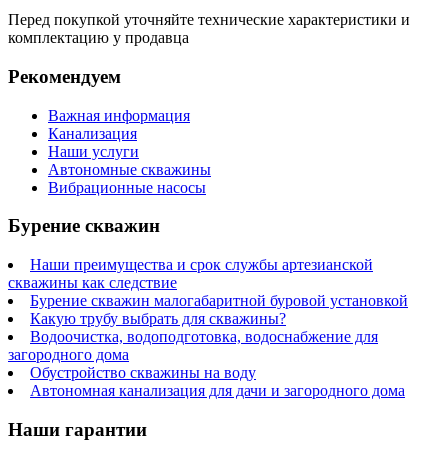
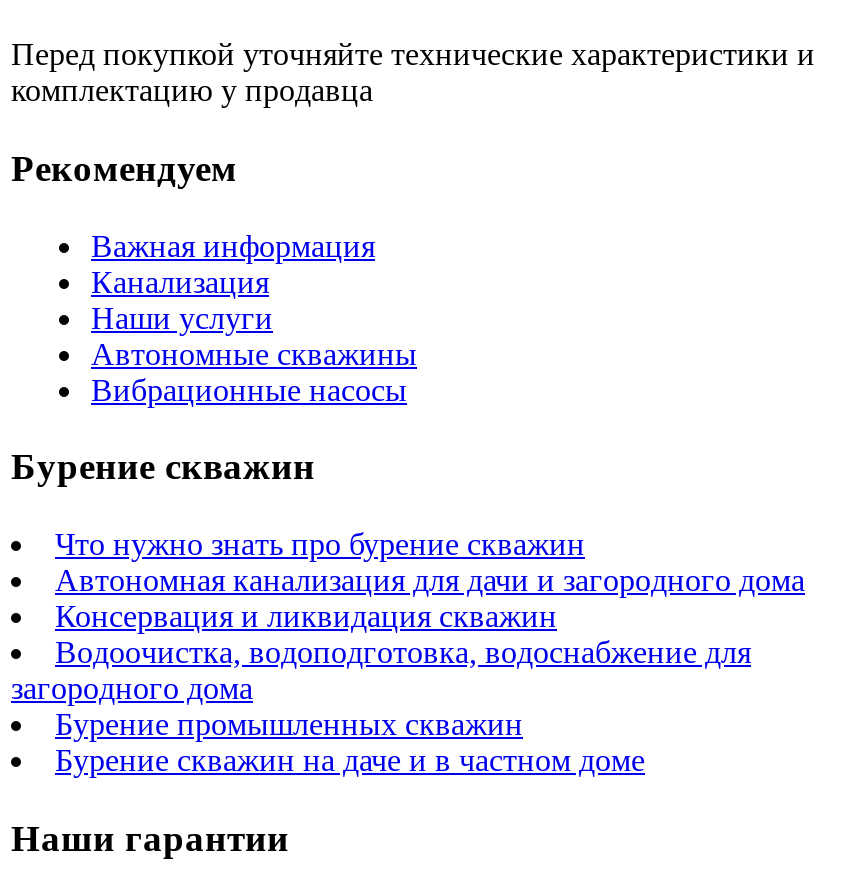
[8,256,408,327] Наши преимущества и срок службы артезианской | скважины как следствие | Бурение скважин малогабаритной буровой установкой | Какую трубу выбрать для скважины? -> [55,527,585,633] Что нужно знать про бурение скважин | Консервация и ликвидация скважин
[30,364,256,381] Обустройство скважины на воду -> [55,707,645,777] Бурение промышленных скважин | Бурение скважин на даче и в частном доме
moved [30,382,405,399] -> [55,563,805,597]: Автономная канализация для дачи и загородного дома

